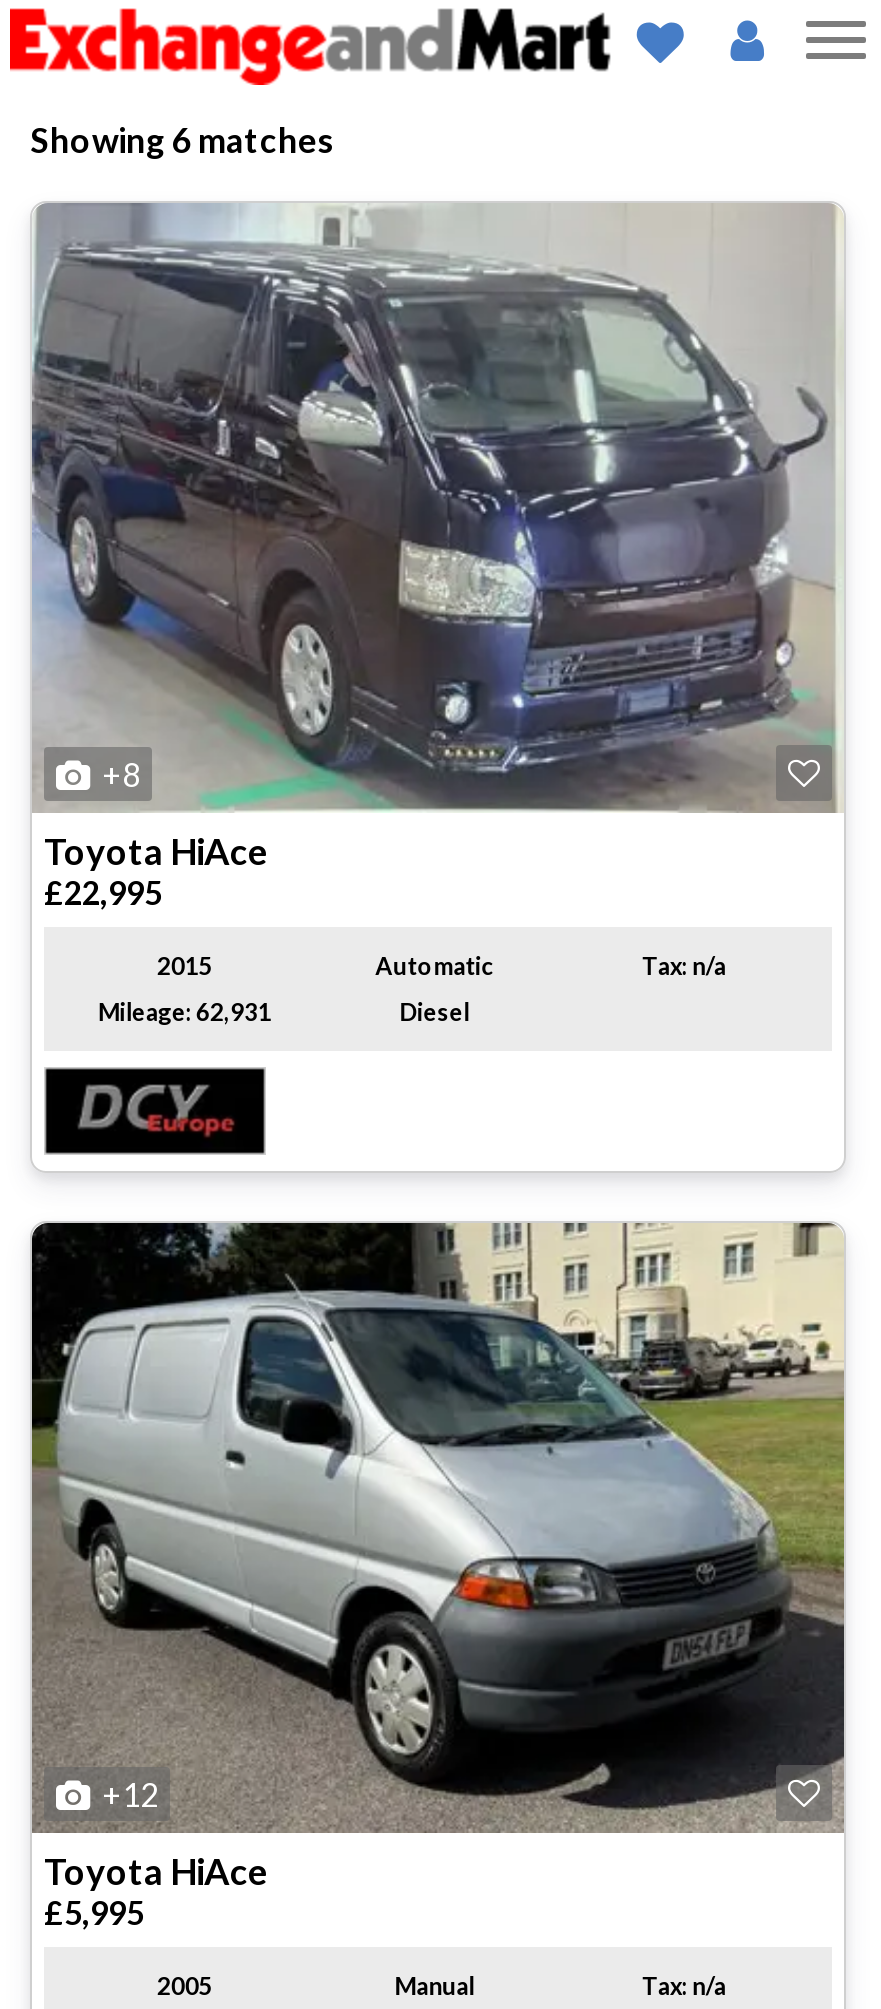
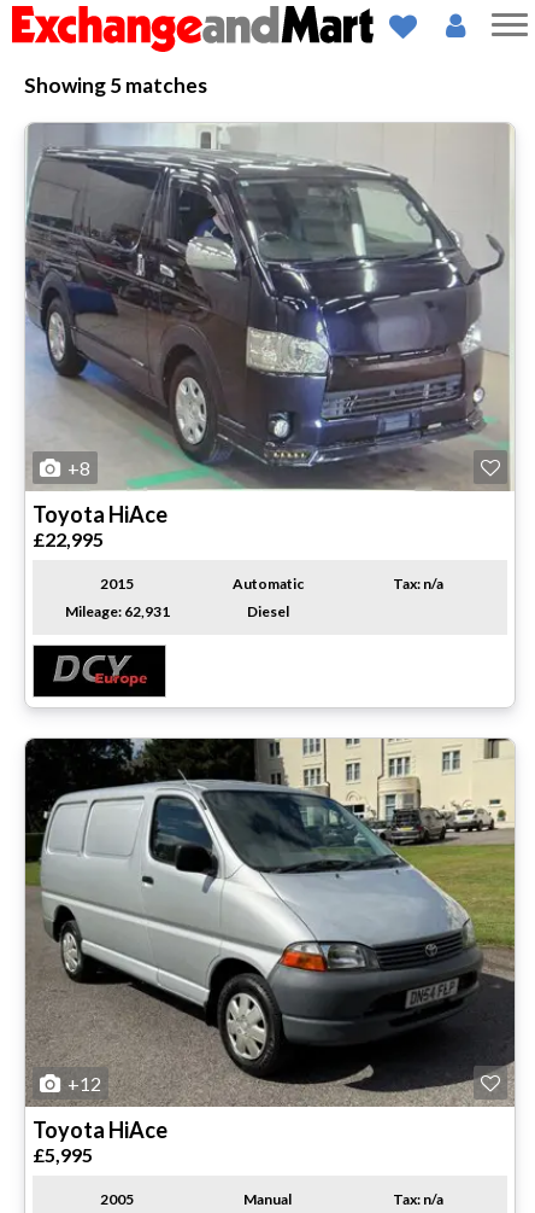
[30,119,334,161] Showing 6 matches -> [24,72,207,98] Showing 5 matches

